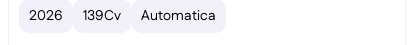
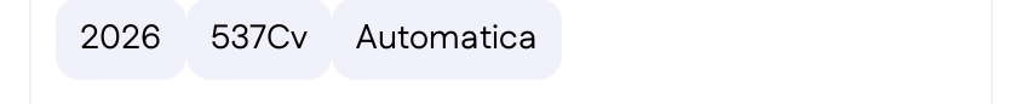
[29,6,216,26] 2026 139Cv Automatica -> [80,15,538,63] 2026 537Cv Automatica

